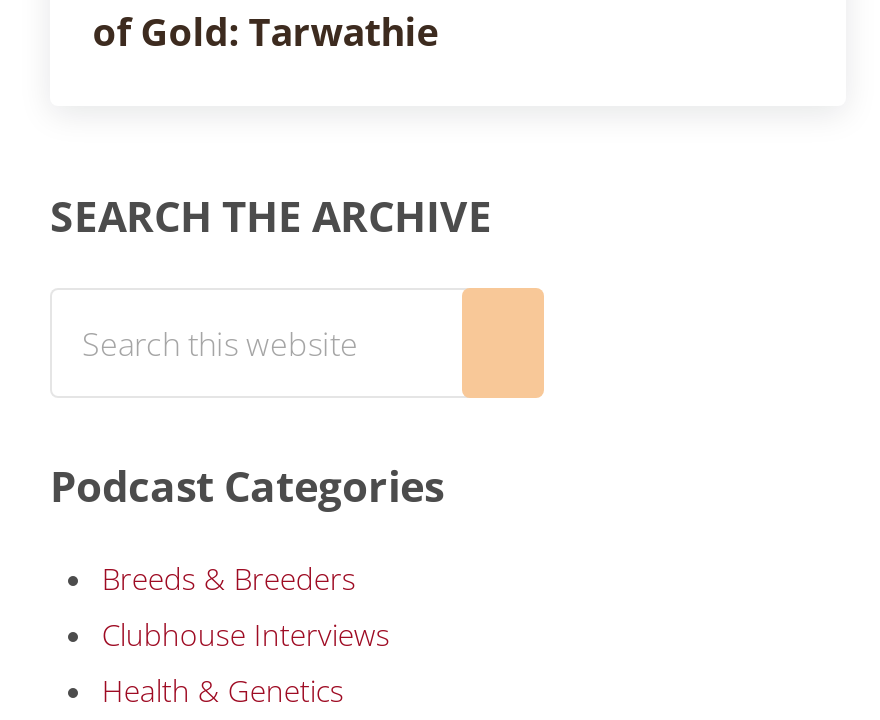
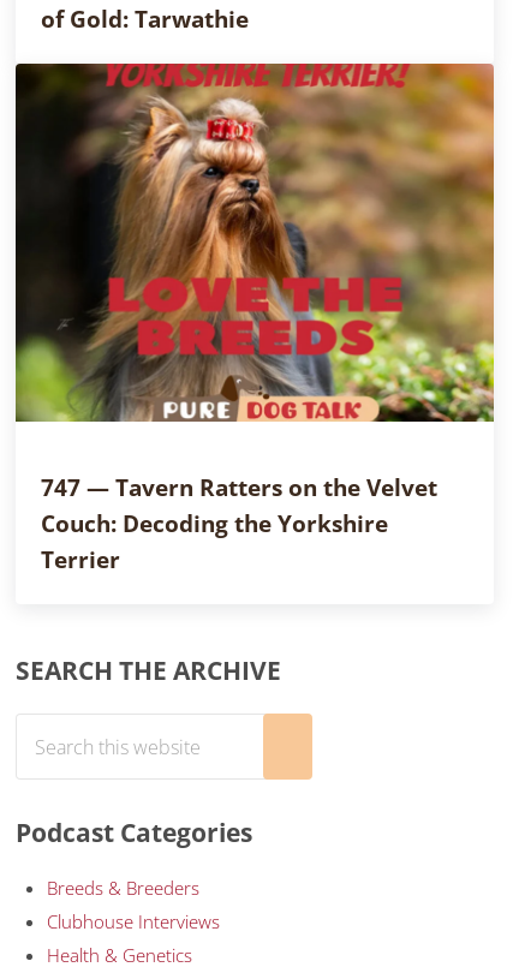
none -> [14,62,495,423] [image]
none -> [41,472,438,575] 747 — Tavern Ratters on the Velvet | Couch: Decoding the Yorkshire | Terrier

